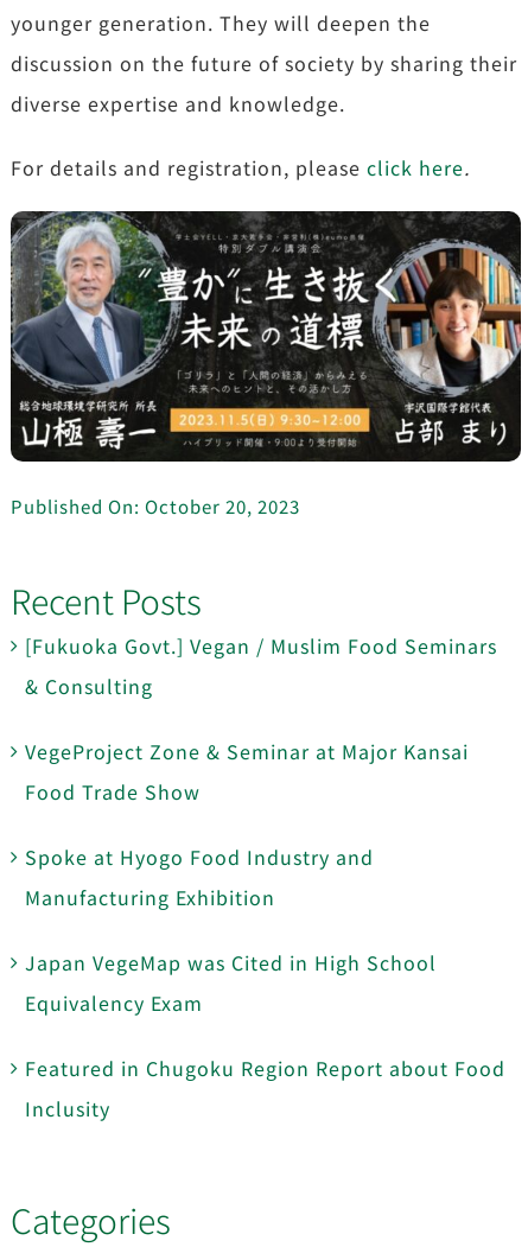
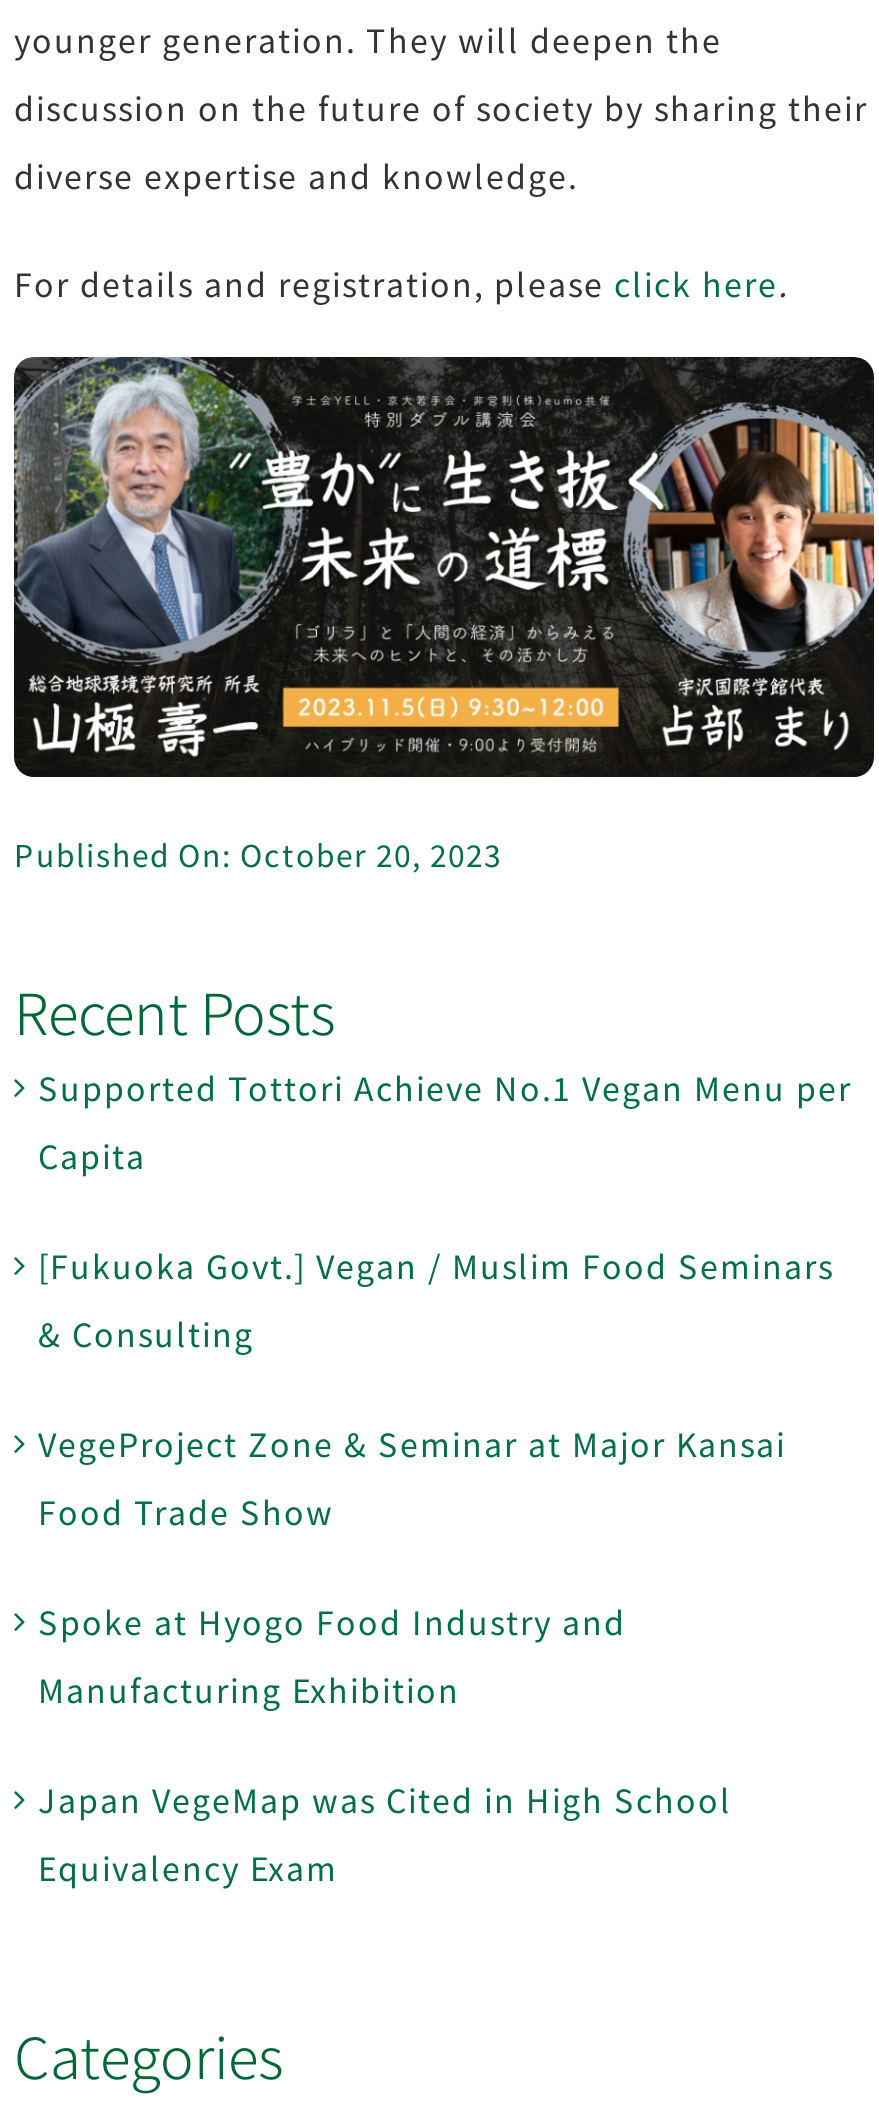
none -> [38,1063,852,1179] Supported Tottori Achieve No.1 Vegan Menu per | Capita
moved [25,631,497,1017] -> [38,1241,834,1891]: [Fukuoka Govt.] Vegan / Muslim Food Seminars | & Consulting | VegeProject Zone & Seminar at Major Kansai | Food Trade Show | Spoke at Hyogo Food Industry and | Manufacturing Exhibition | Japan VegeMap was Cited in High School | Equivalency Exam
[25,1053,505,1122] Featured in Chugoku Region Report about Food | Inclusity -> none

